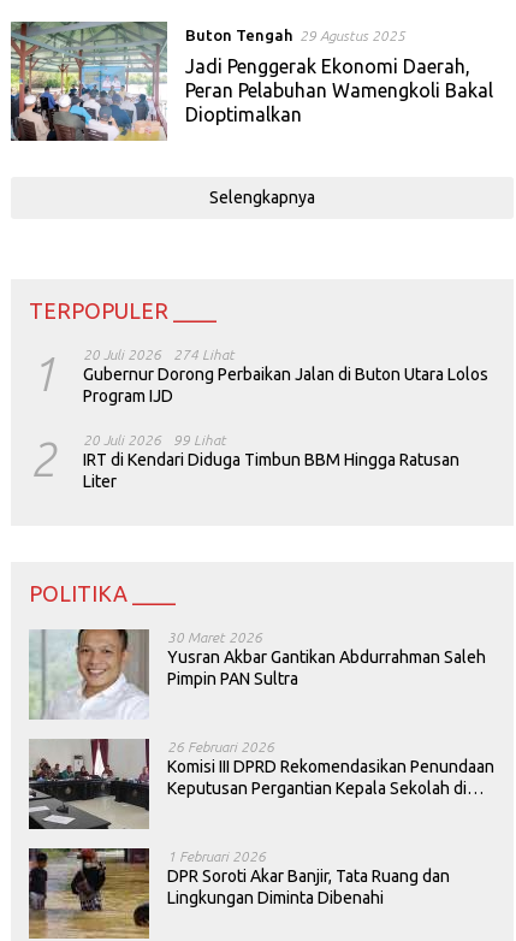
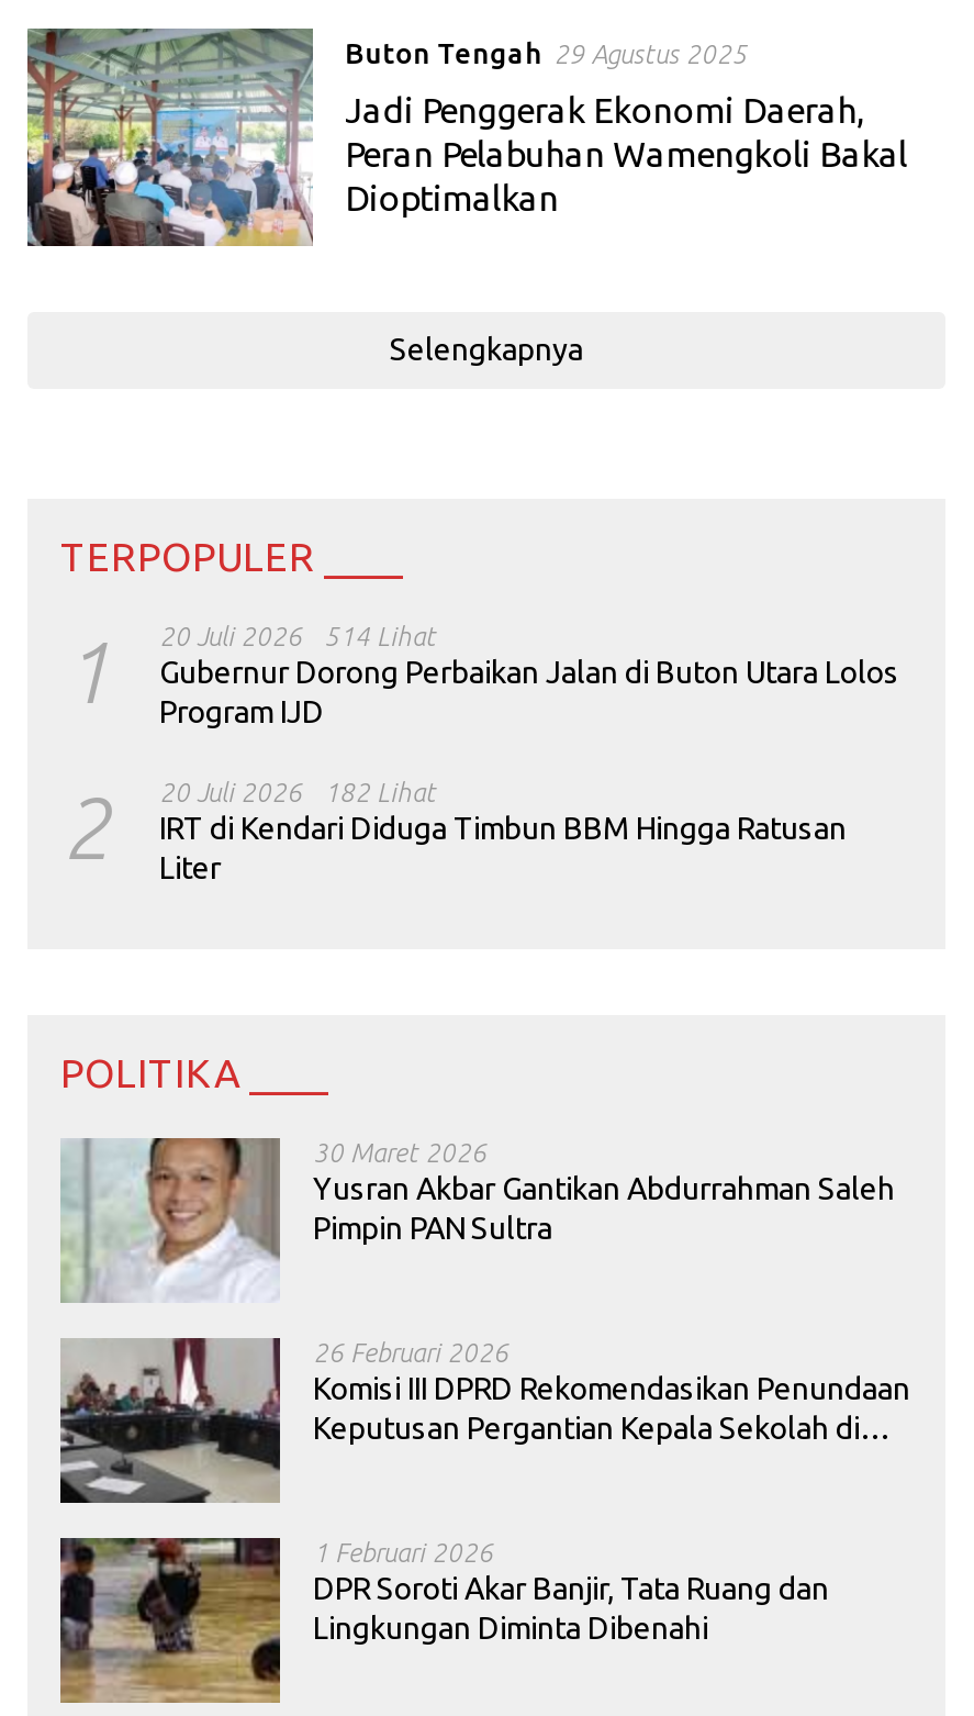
[29,346,488,405] 1 20 Juli 2026 Gubernur Dorong Perbaikan Jalan di Buton Utara Lolos Program IJD 274 Lihat -> [60,622,899,729] 1 20 Juli 2026 Gubernur Dorong Perbaikan Jalan di Buton Utara Lolos Program IJD 514 Lihat
[29,432,459,491] 2 20 Juli 2026 IRT di Kendari Diduga Timbun BBM Hingga Ratusan Liter 99 Lihat -> [60,778,847,885] 2 20 Juli 2026 IRT di Kendari Diduga Timbun BBM Hingga Ratusan Liter 182 Lihat

